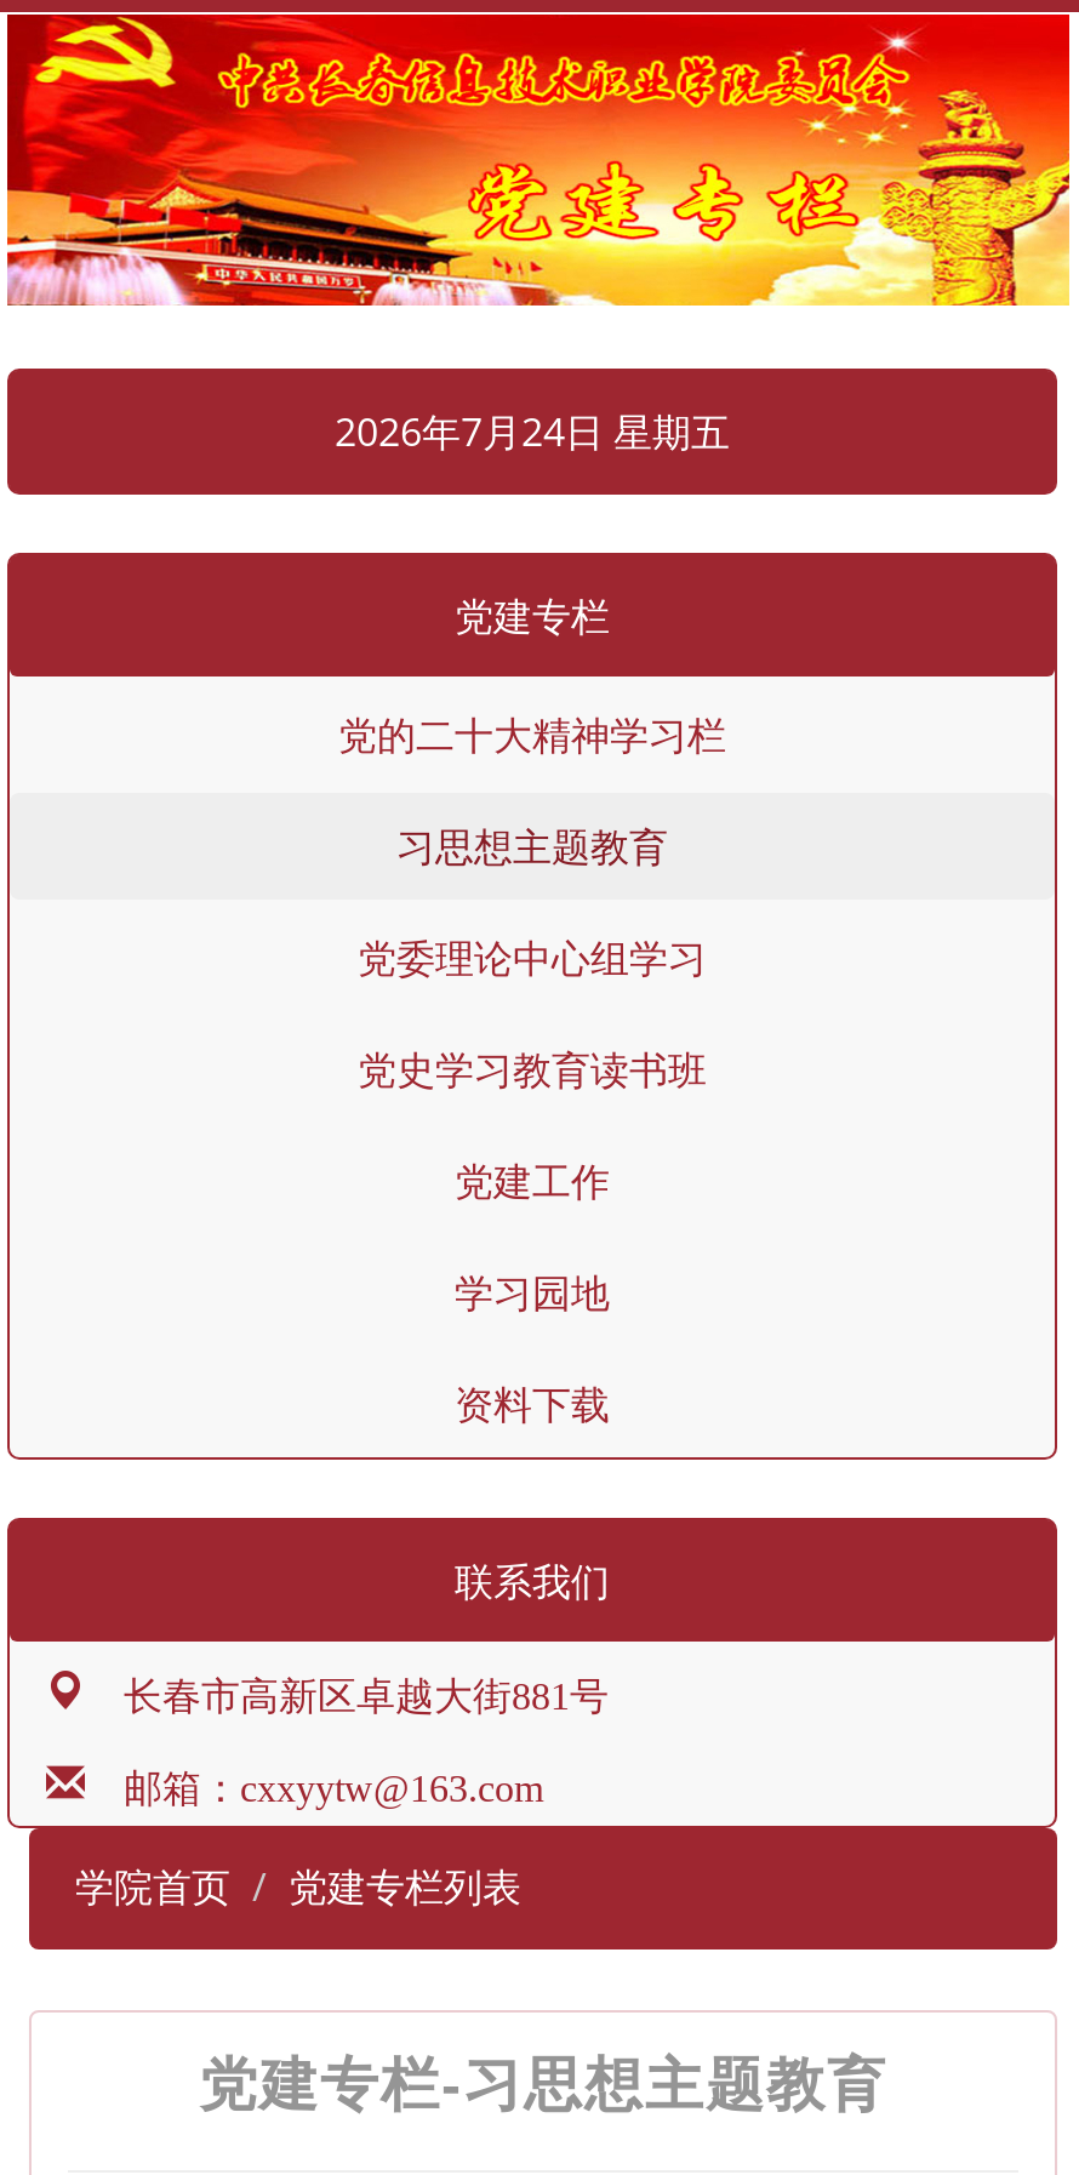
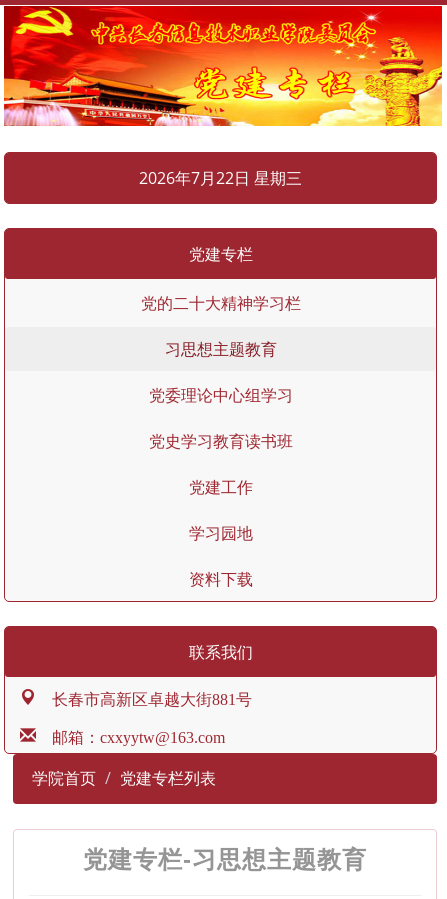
[335,406,730,459] 2026年7月24日 星期五 -> [139,167,302,189] 2026年7月22日 星期三

